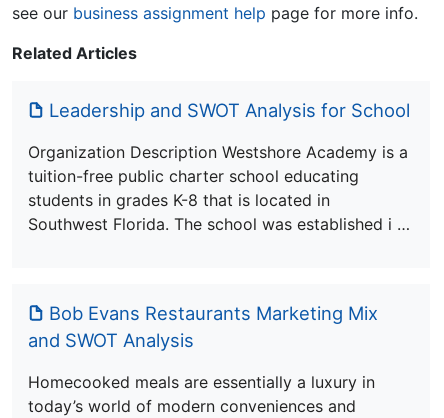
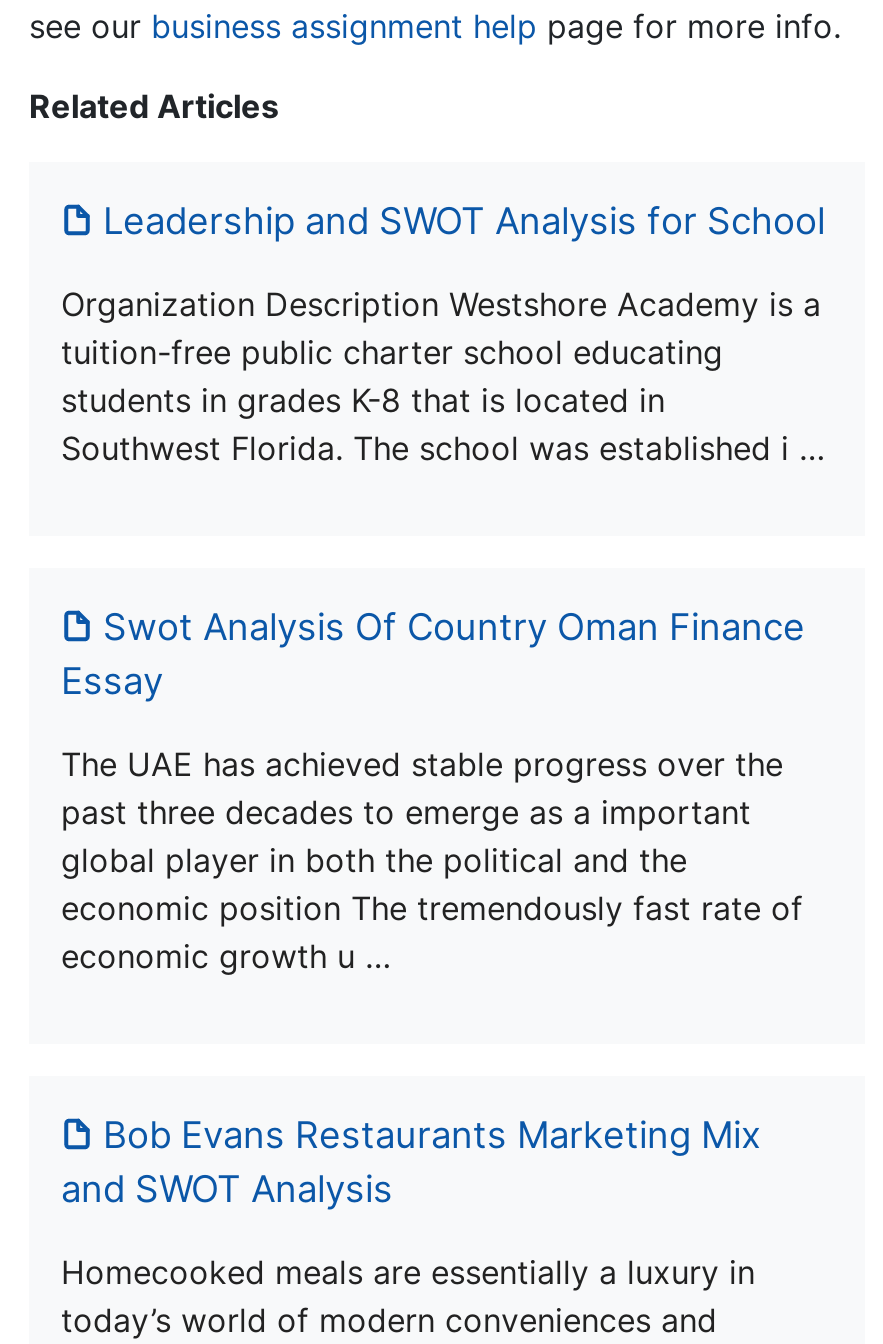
none -> [61,603,805,975] Swot Analysis Of Country Oman Finance | Essay | The UAE has achieved stable progress over the | past three decades to emerge as a important | global player in both the political and the | economic position The tremendously fast rate of | economic growth u …

